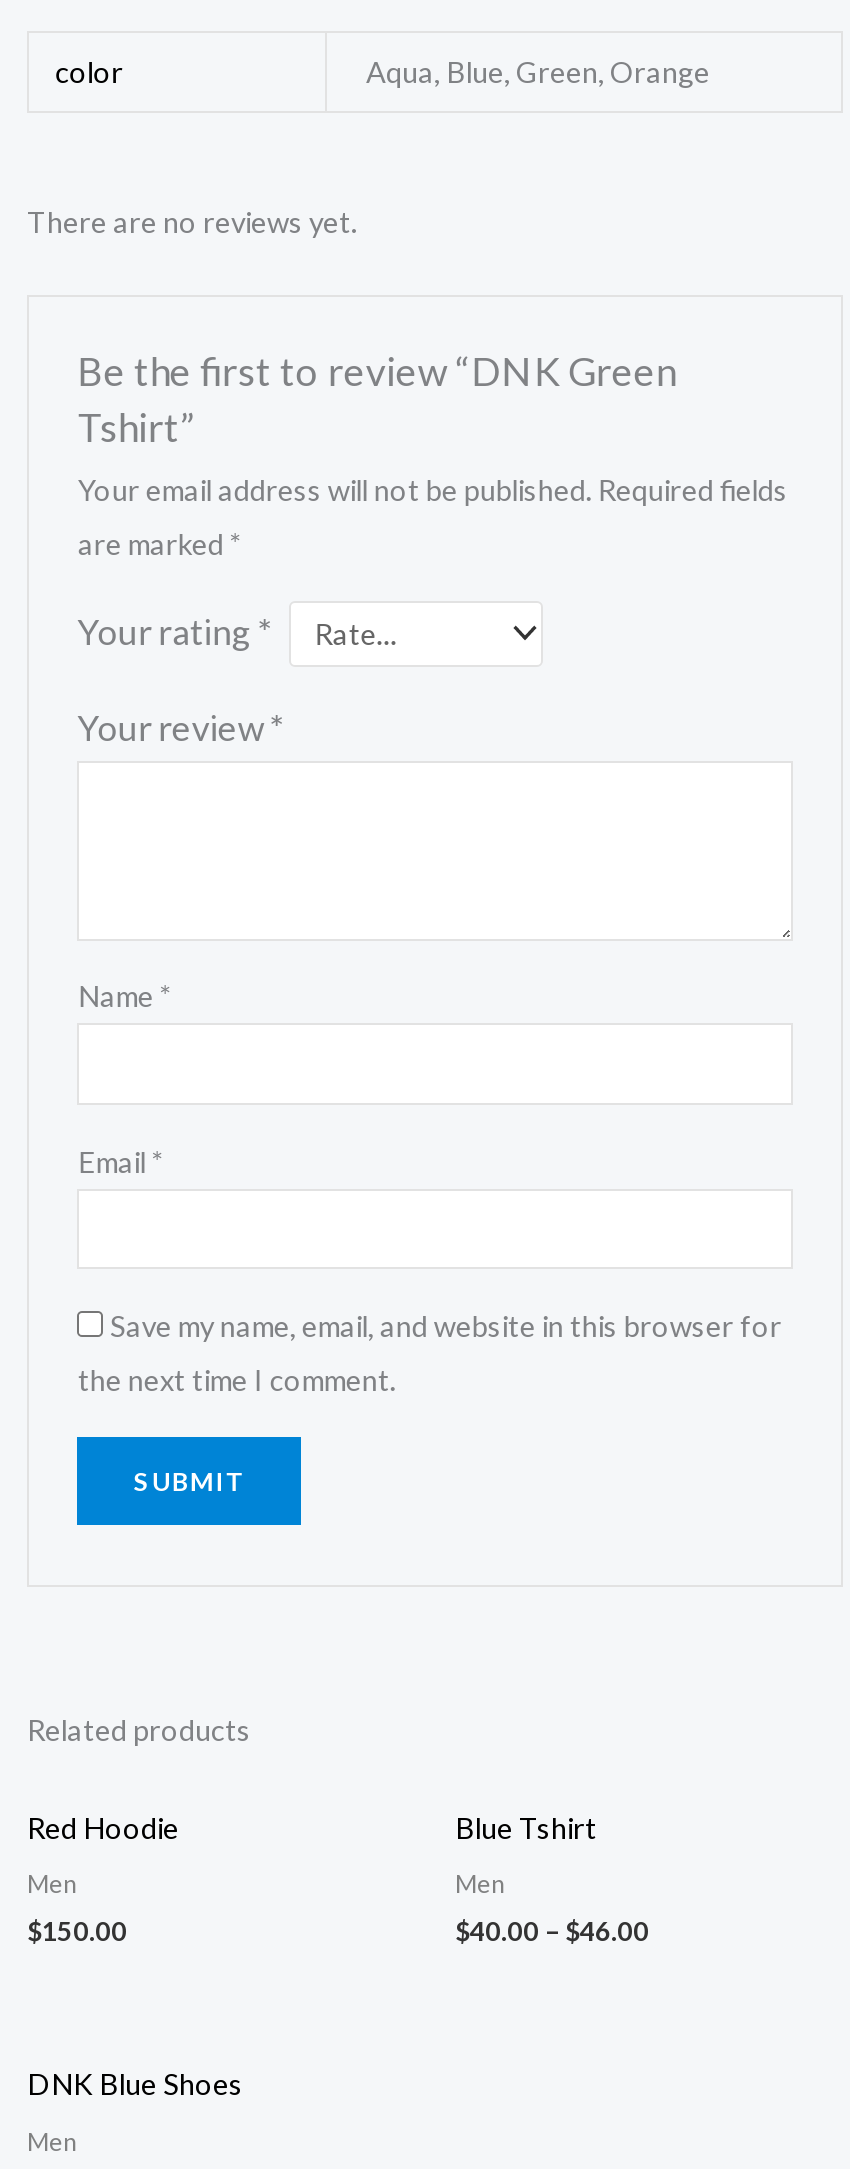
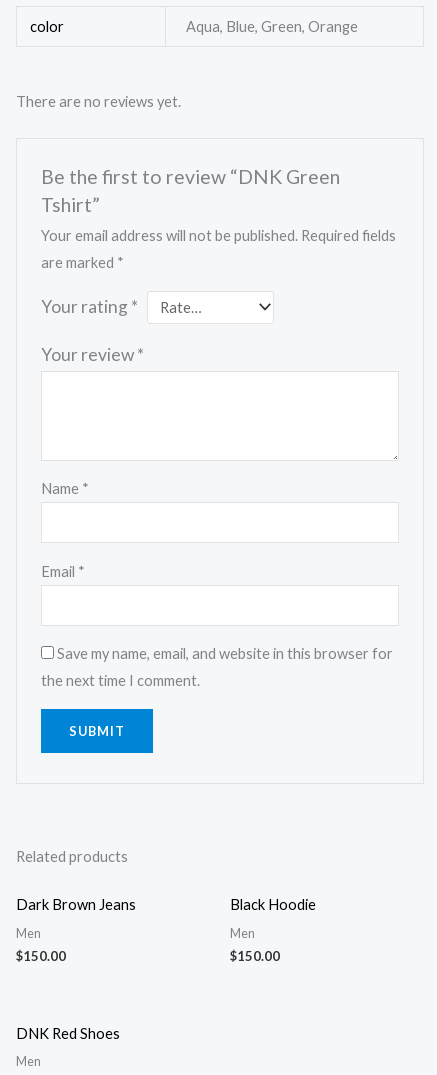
[27,1812,179,1846] Red Hoodie -> [16,896,136,913] Dark Brown Jeans
[455,1812,597,1846] Blue Tshirt -> [230,896,316,913] Black Hoodie
[455,1915,649,1947] $40.00 – $46.00 -> [230,948,280,964] $150.00
[27,2068,243,2102] DNK Blue Shoes -> [16,1024,120,1041] DNK Red Shoes

